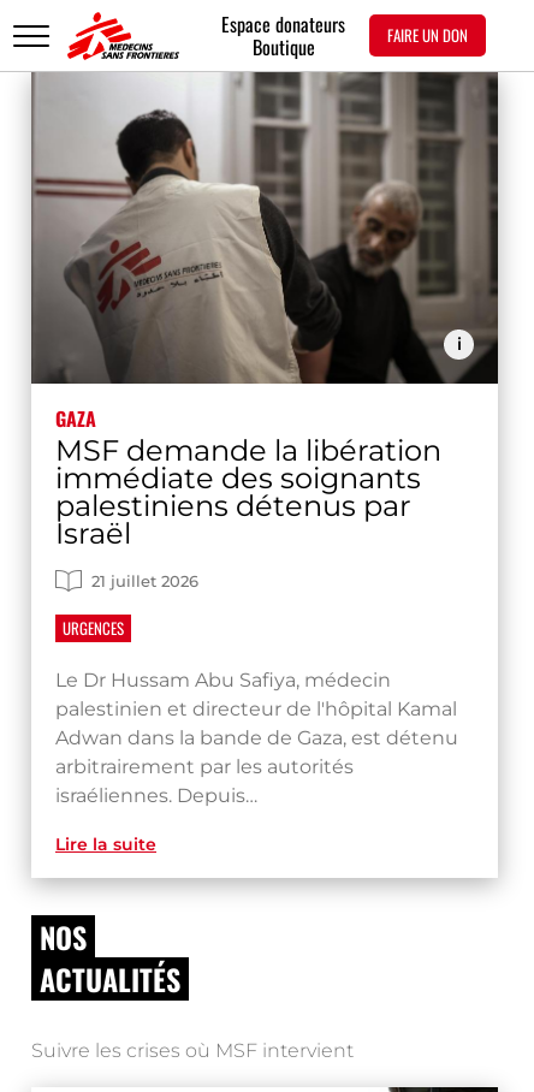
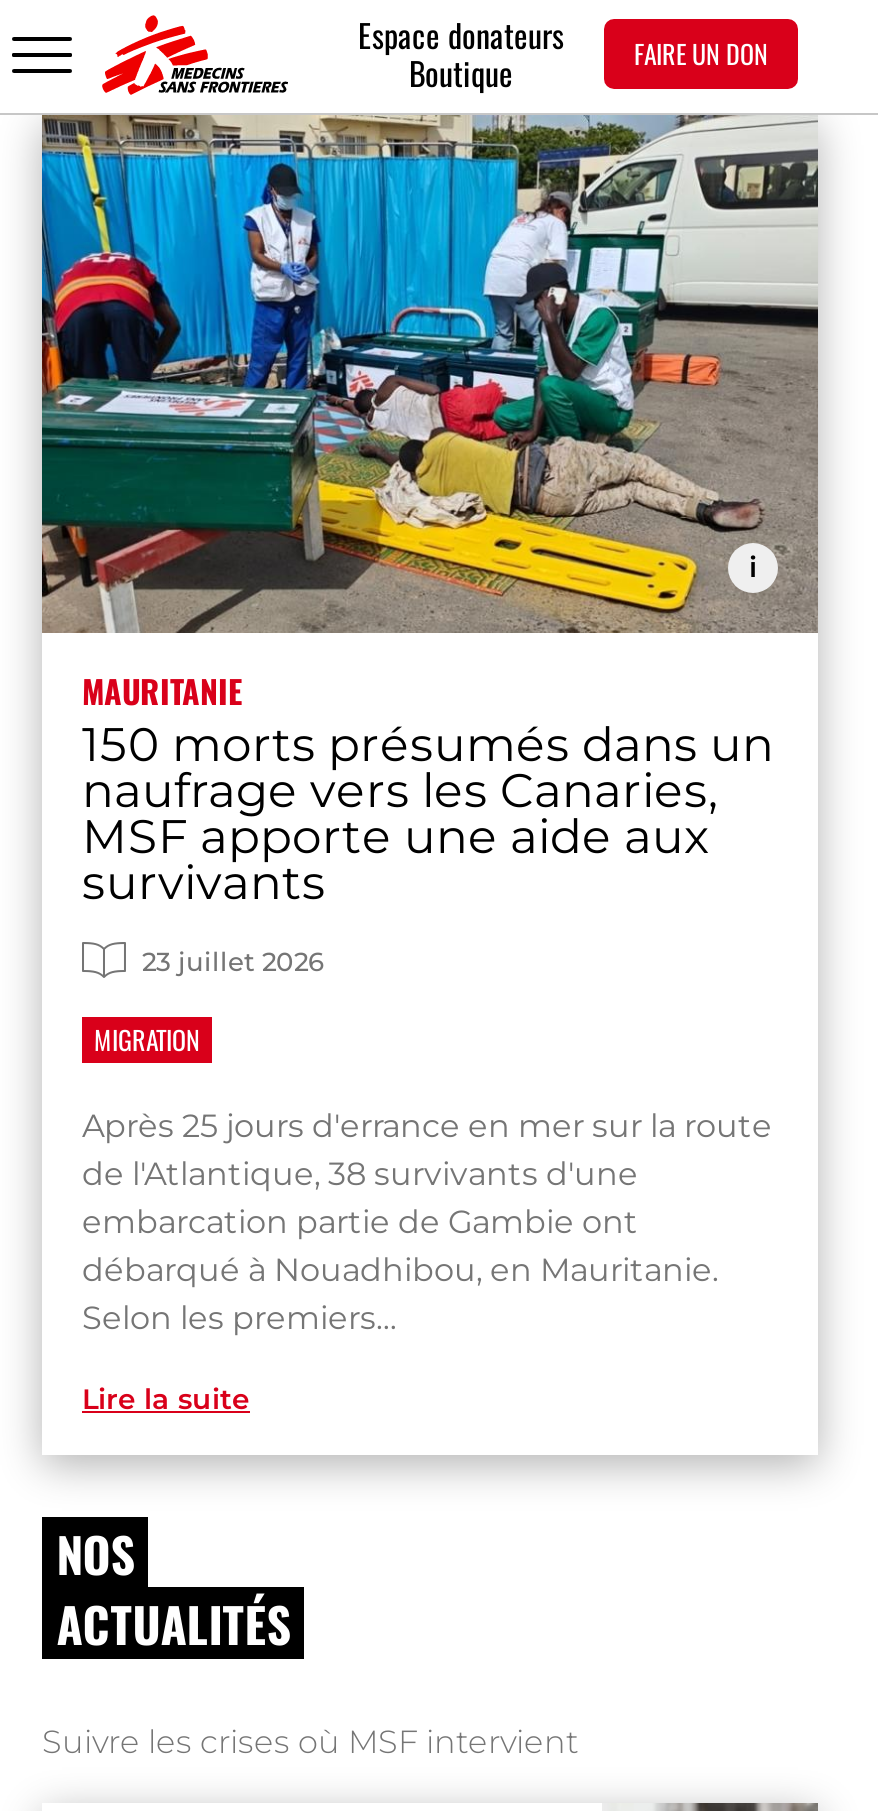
[30,71,499,550] [image] | GAZA | MSF demande la libération | immédiate des soignants | palestiniens détenus par | Israël -> [40,113,818,910] [image] | MAURITANIE | 150 morts présumés dans un | naufrage vers les Canaries, | MSF apporte une aide aux | survivants
[91,571,198,590] 21 juillet 2026 -> [142,944,324,976] 23 juillet 2026
[63,615,124,639] URGENCES -> [94,1018,200,1058] MIGRATION
[55,668,458,807] Le Dr Hussam Abu Safiya, médecin | palestinien et directeur de l'hôpital Kamal | Adwan dans la bande de Gaza, est détenu | arbitrairement par les autorités | israéliennes. Depuis… -> [82,1106,772,1336] Après 25 jours d'errance en mer sur la route | de l'Atlantique, 38 survivants d'une | embarcation partie de Gambie ont | débarqué à Nouadhibou, en Mauritanie. | Selon les premiers…

